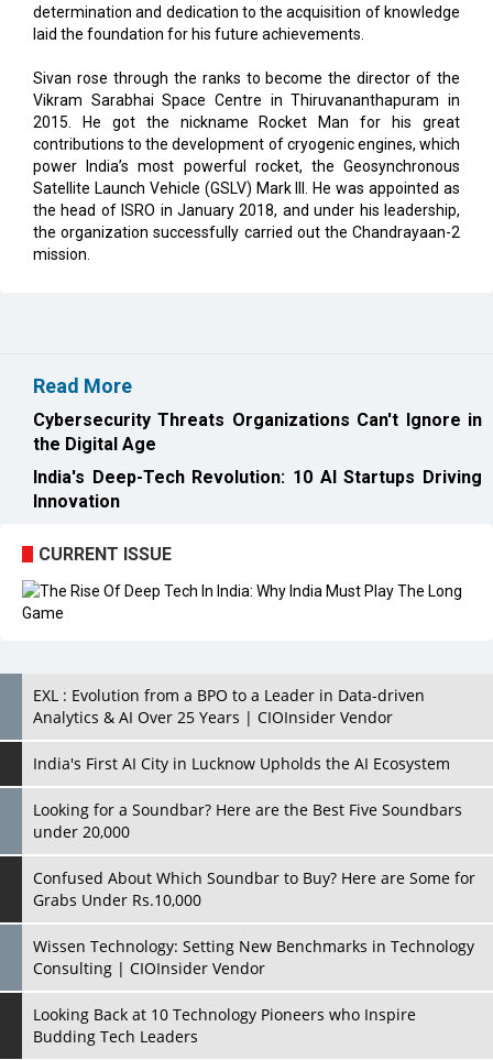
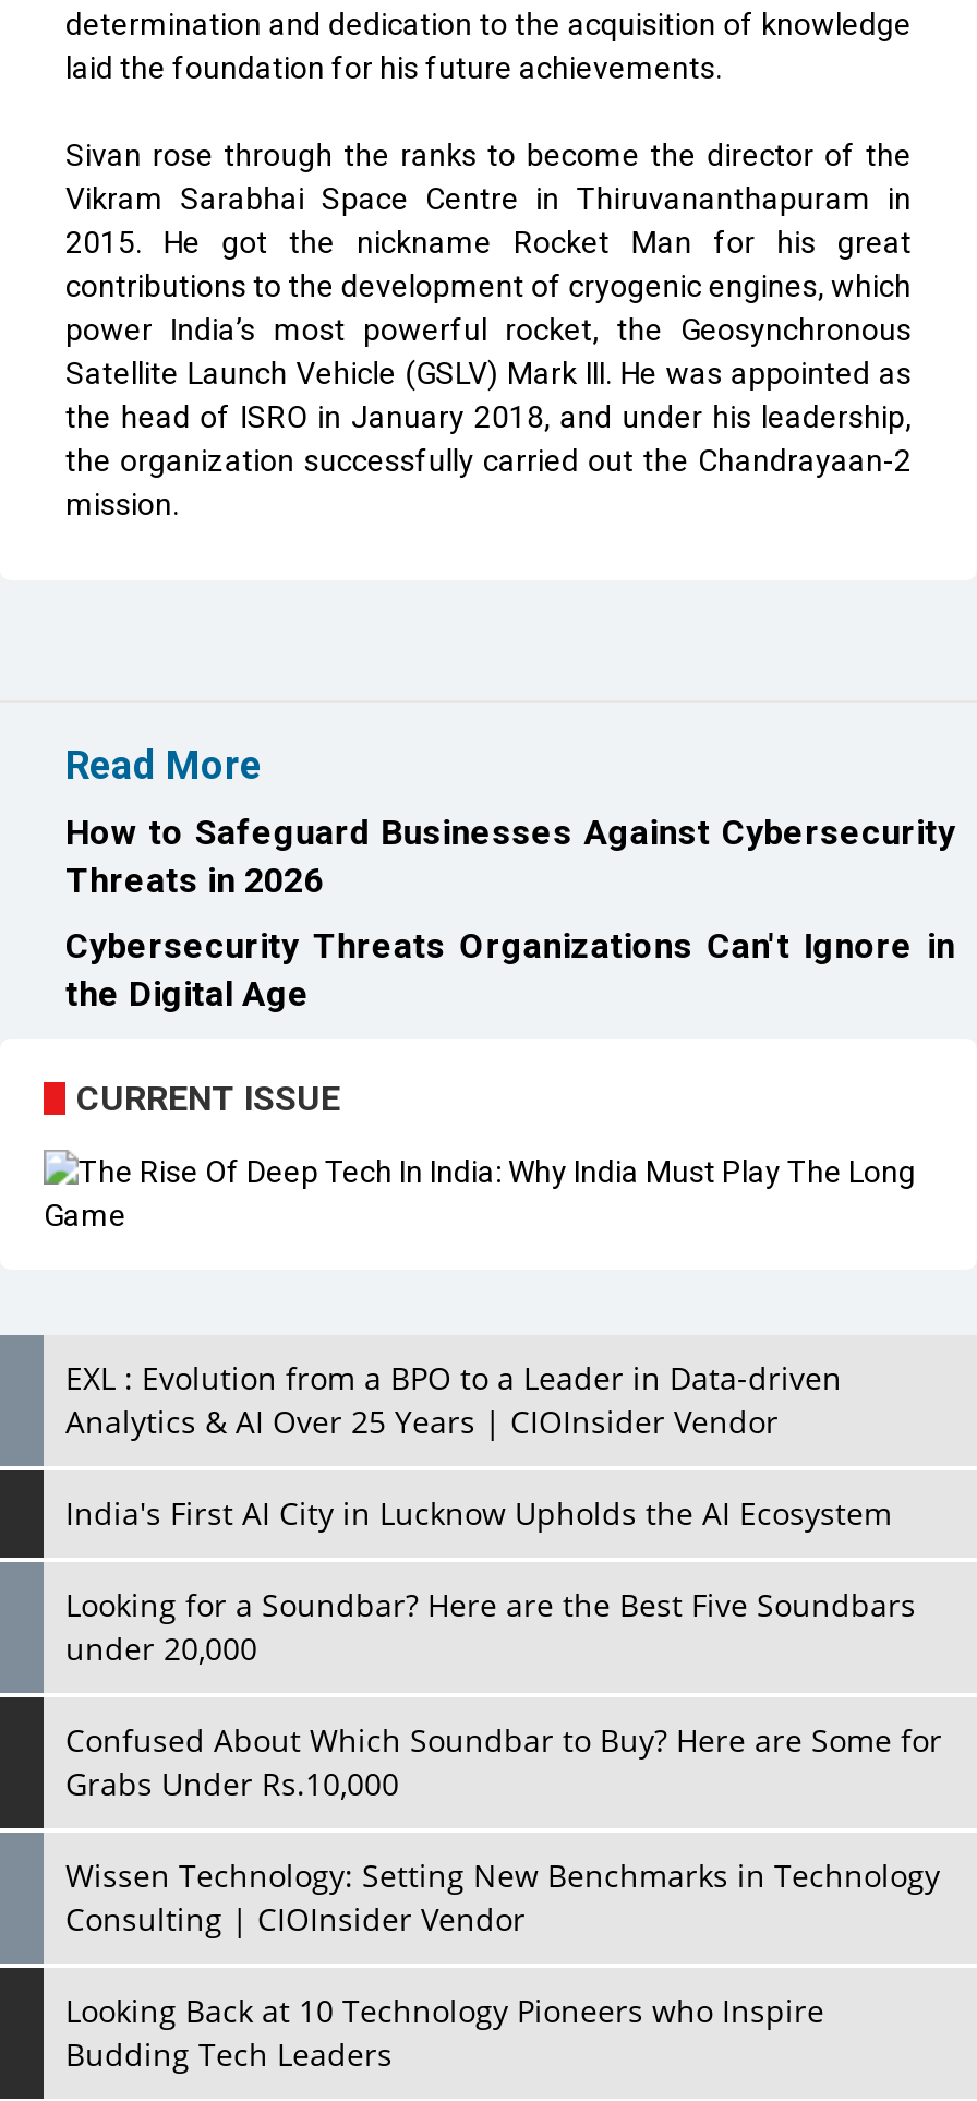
none -> [65,811,955,901] How to Safeguard Businesses Against Cybersecurity | Threats in 2026
moved [33,409,482,454] -> [65,925,955,1014]: Cybersecurity Threats Organizations Can't Ignore in | the Digital Age
[33,466,482,512] India's Deep-Tech Revolution: 10 AI Startups Driving | Innovation -> none

